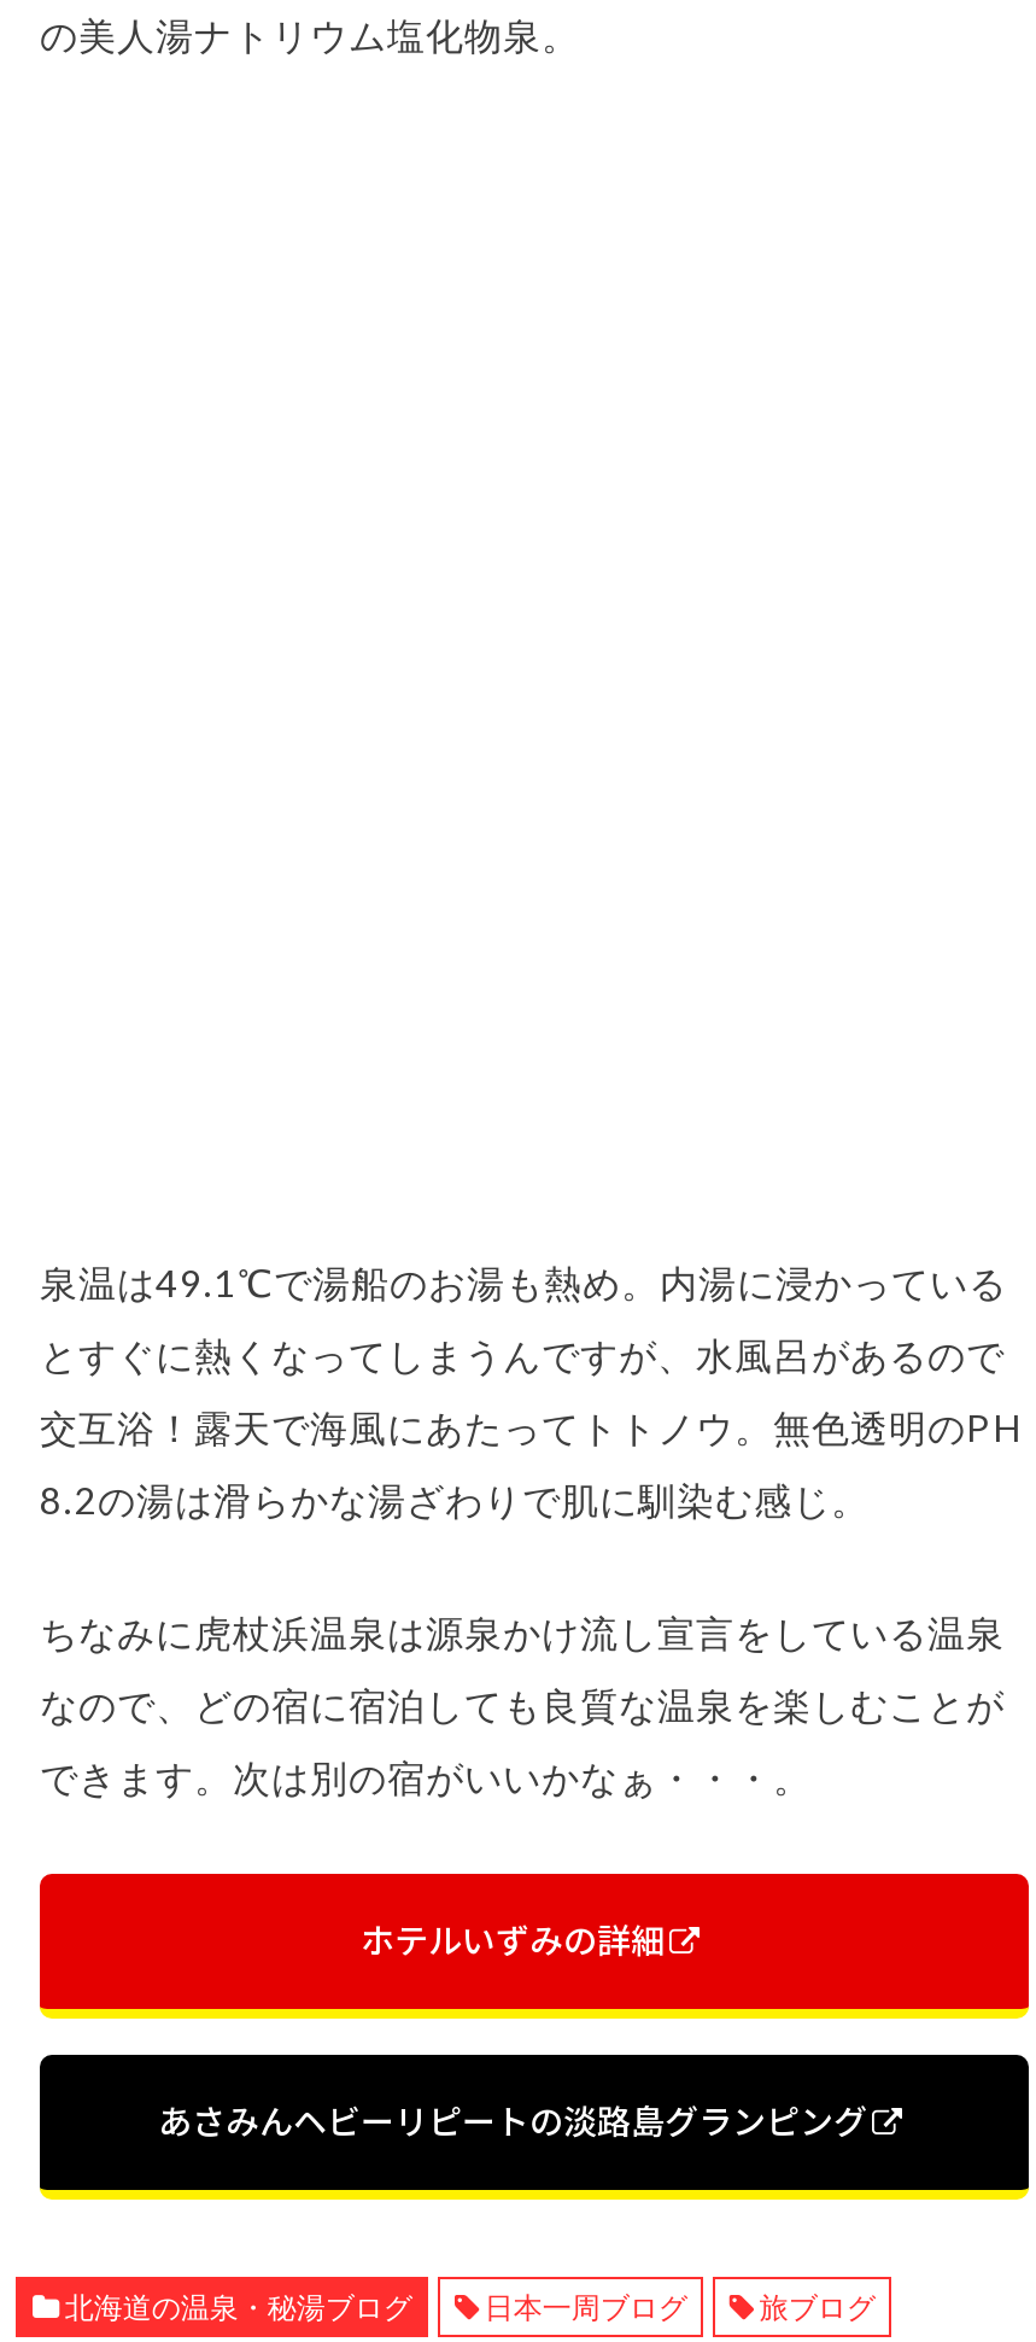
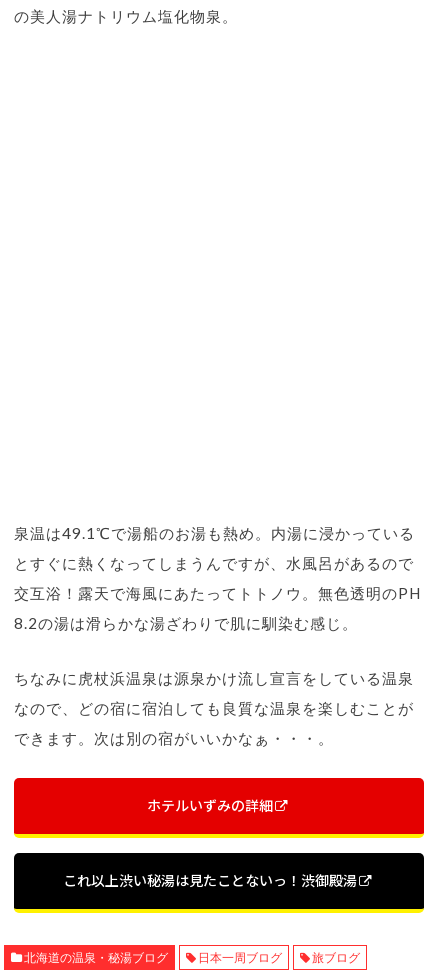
[158,2095,867,2143] あさみんヘビーリピートの淡路島グランピング -> [63,869,357,889] これ以上渋い秘湯は見たことないっ！渋御殿湯

